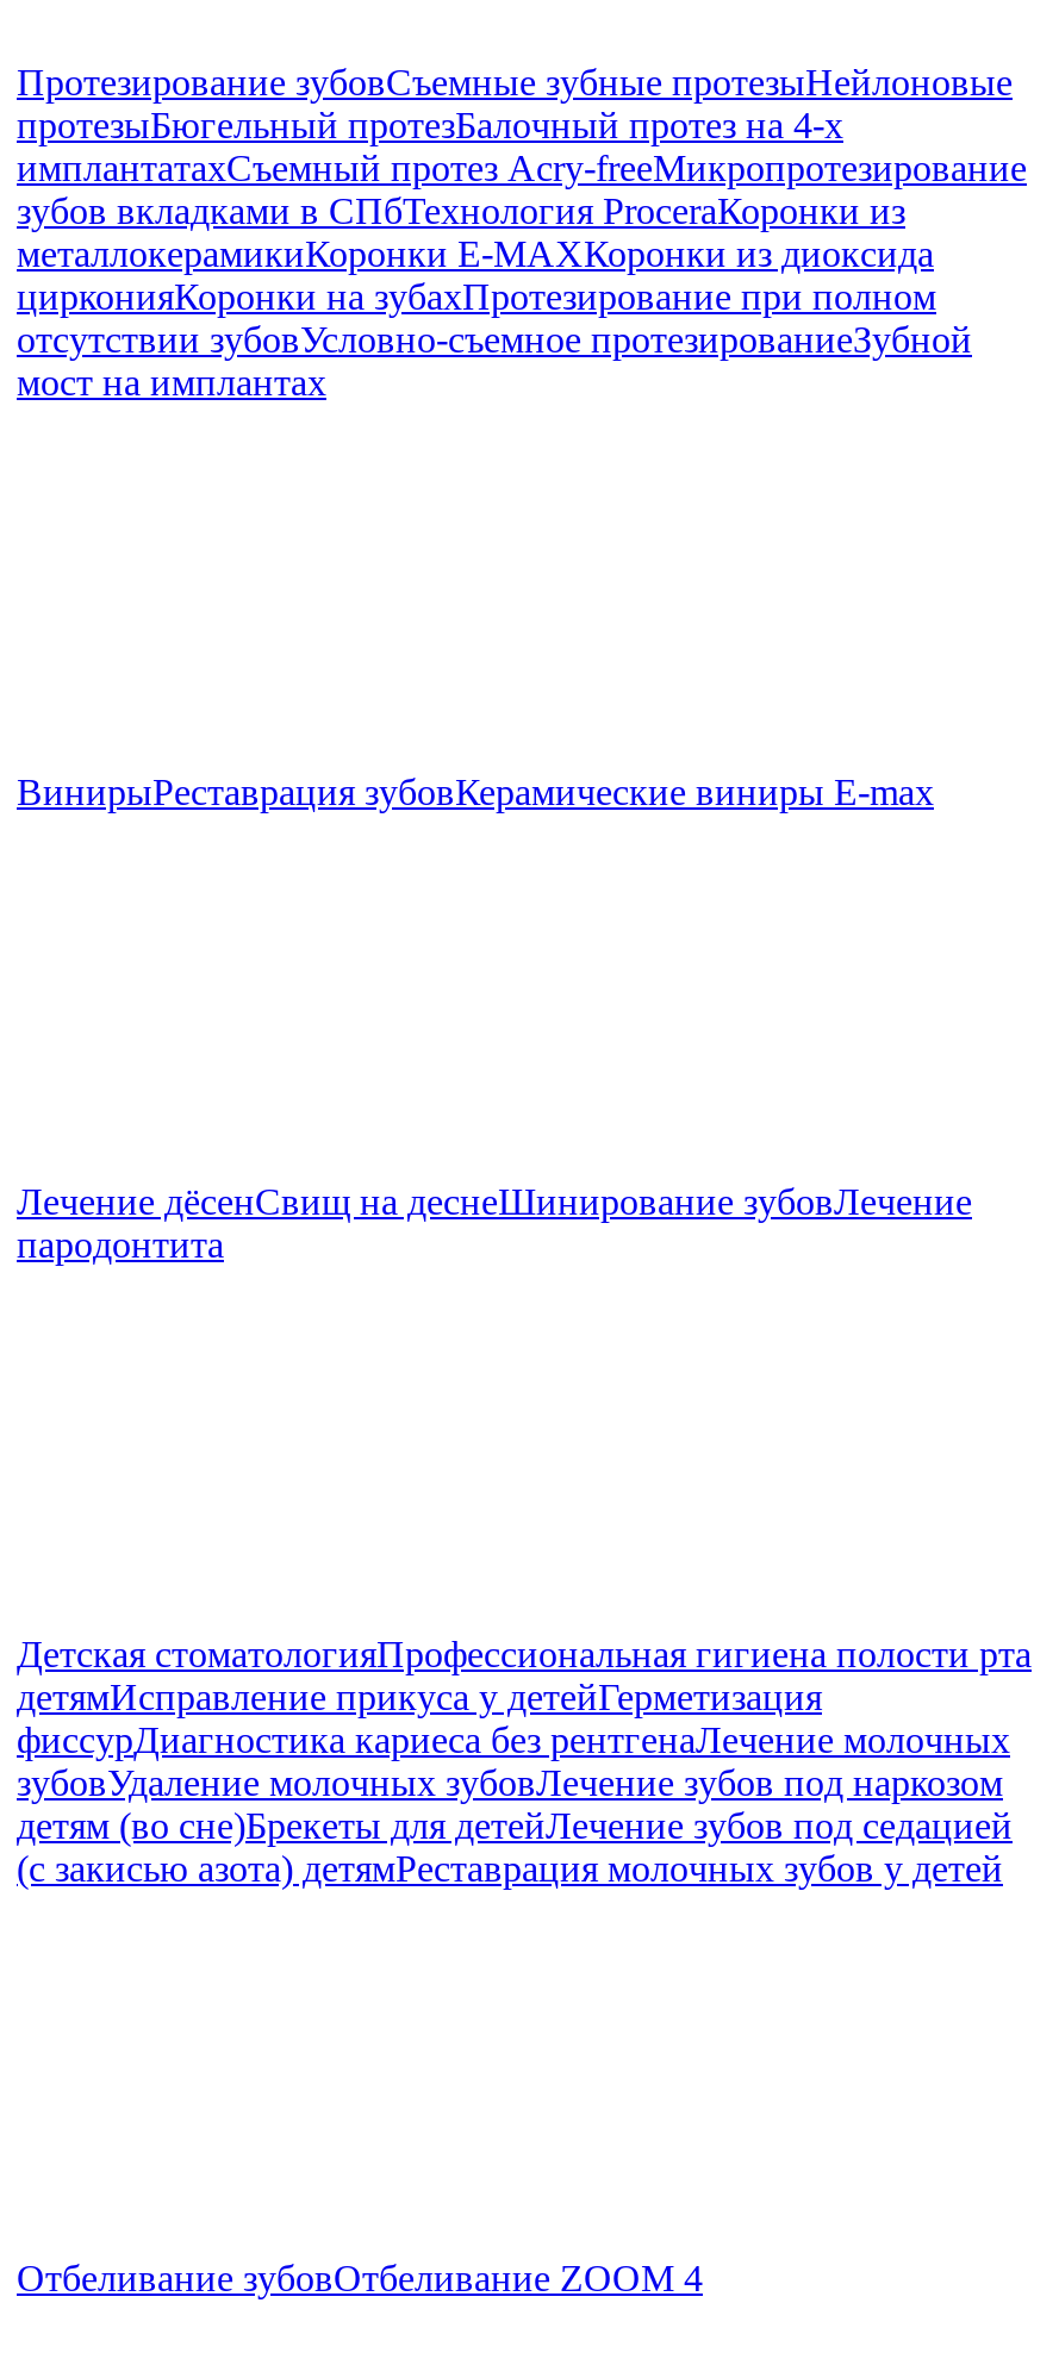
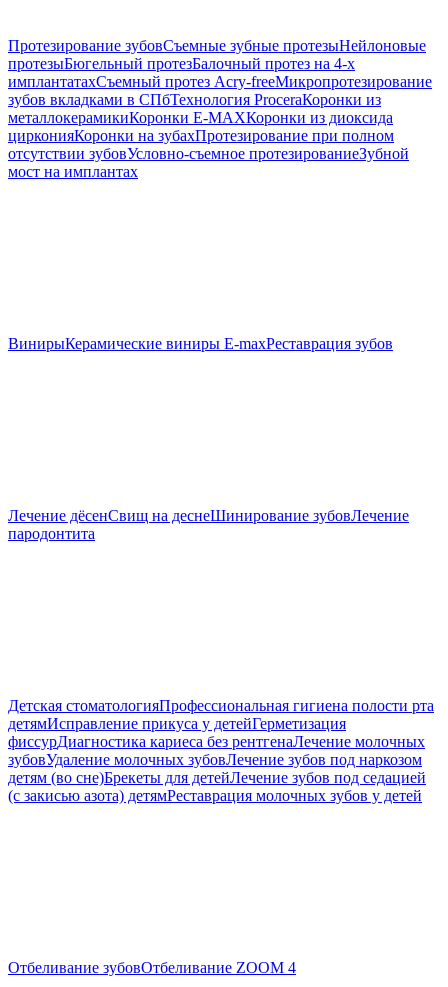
[17,771,934,812] ВинирыРеставрация зубовКерамические виниры E-max -> [8,335,393,352] ВинирыКерамические виниры E-maxРеставрация зубов

